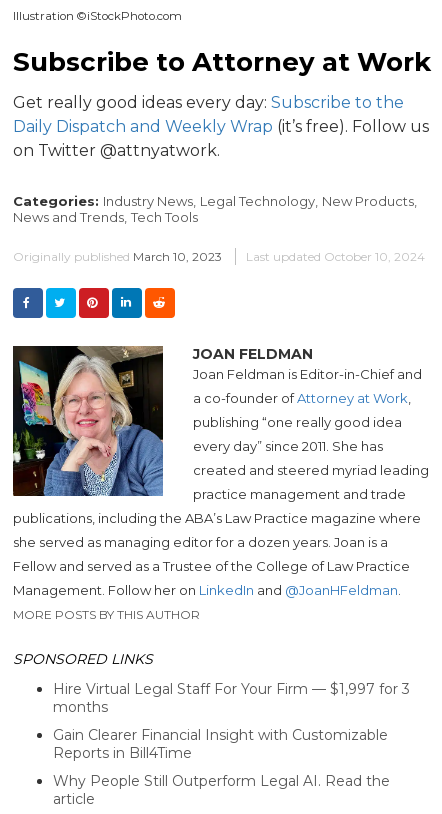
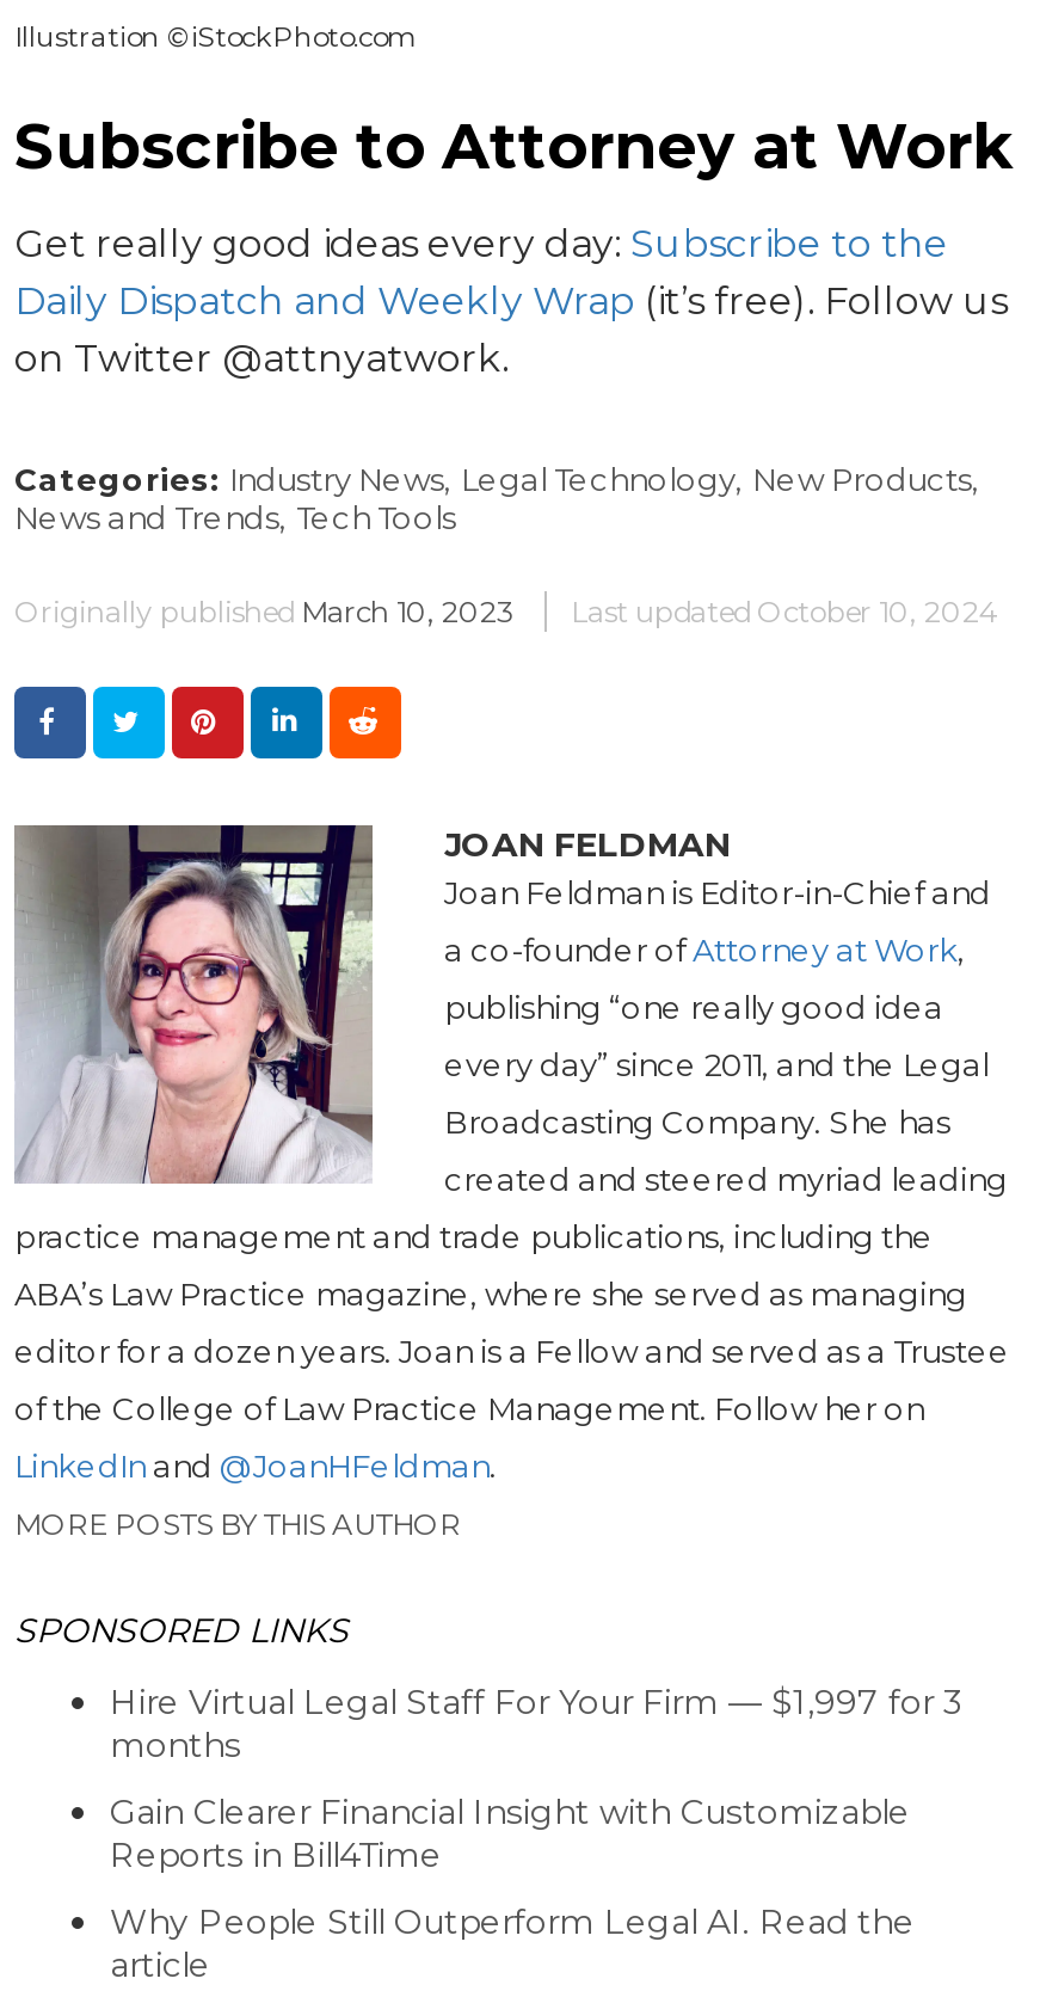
[12,345,383,479] [image] | every day” since 2011. She has -> [14,823,989,1200] [image] | every day” since 2011, and the Legal | Broadcasting Company. She has
[193,486,406,502] practice management and trade -> [14,1217,934,1255] practice management and trade publications, including the
[13,510,421,526] publications, including the ABA’s Law Practice magazine where -> [14,1274,967,1313] ABA’s Law Practice magazine, where she served as managing
[13,534,388,550] she served as managing editor for a dozen years. Joan is a -> [14,1332,1010,1370] editor for a dozen years. Joan is a Fellow and served as a Trustee
[13,558,410,574] Fellow and served as a Trustee of the College of Law Practice -> [14,1389,924,1427] of the College of Law Practice Management. Follow her on
[13,582,401,598] Management. Follow her on LinkedIn and @JoanHFeldman. -> [14,1446,497,1485] LinkedIn and @JoanHFeldman.

